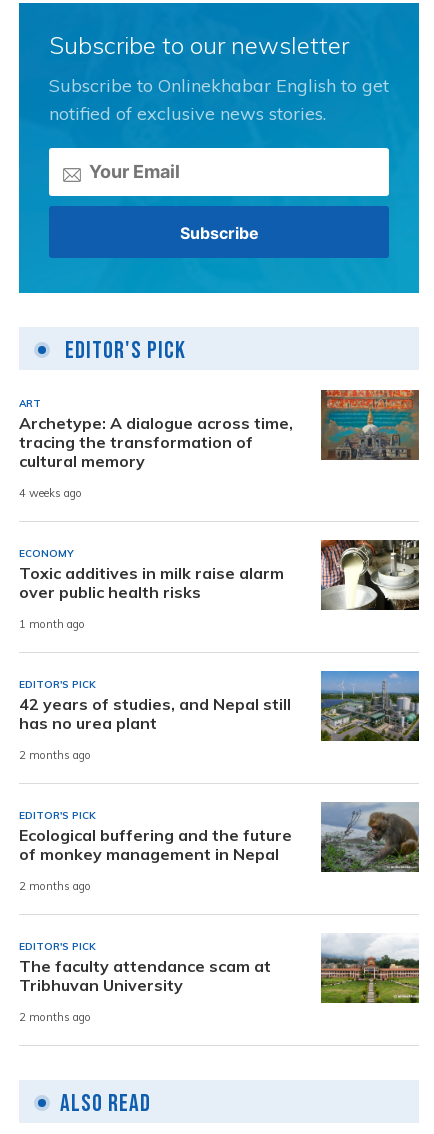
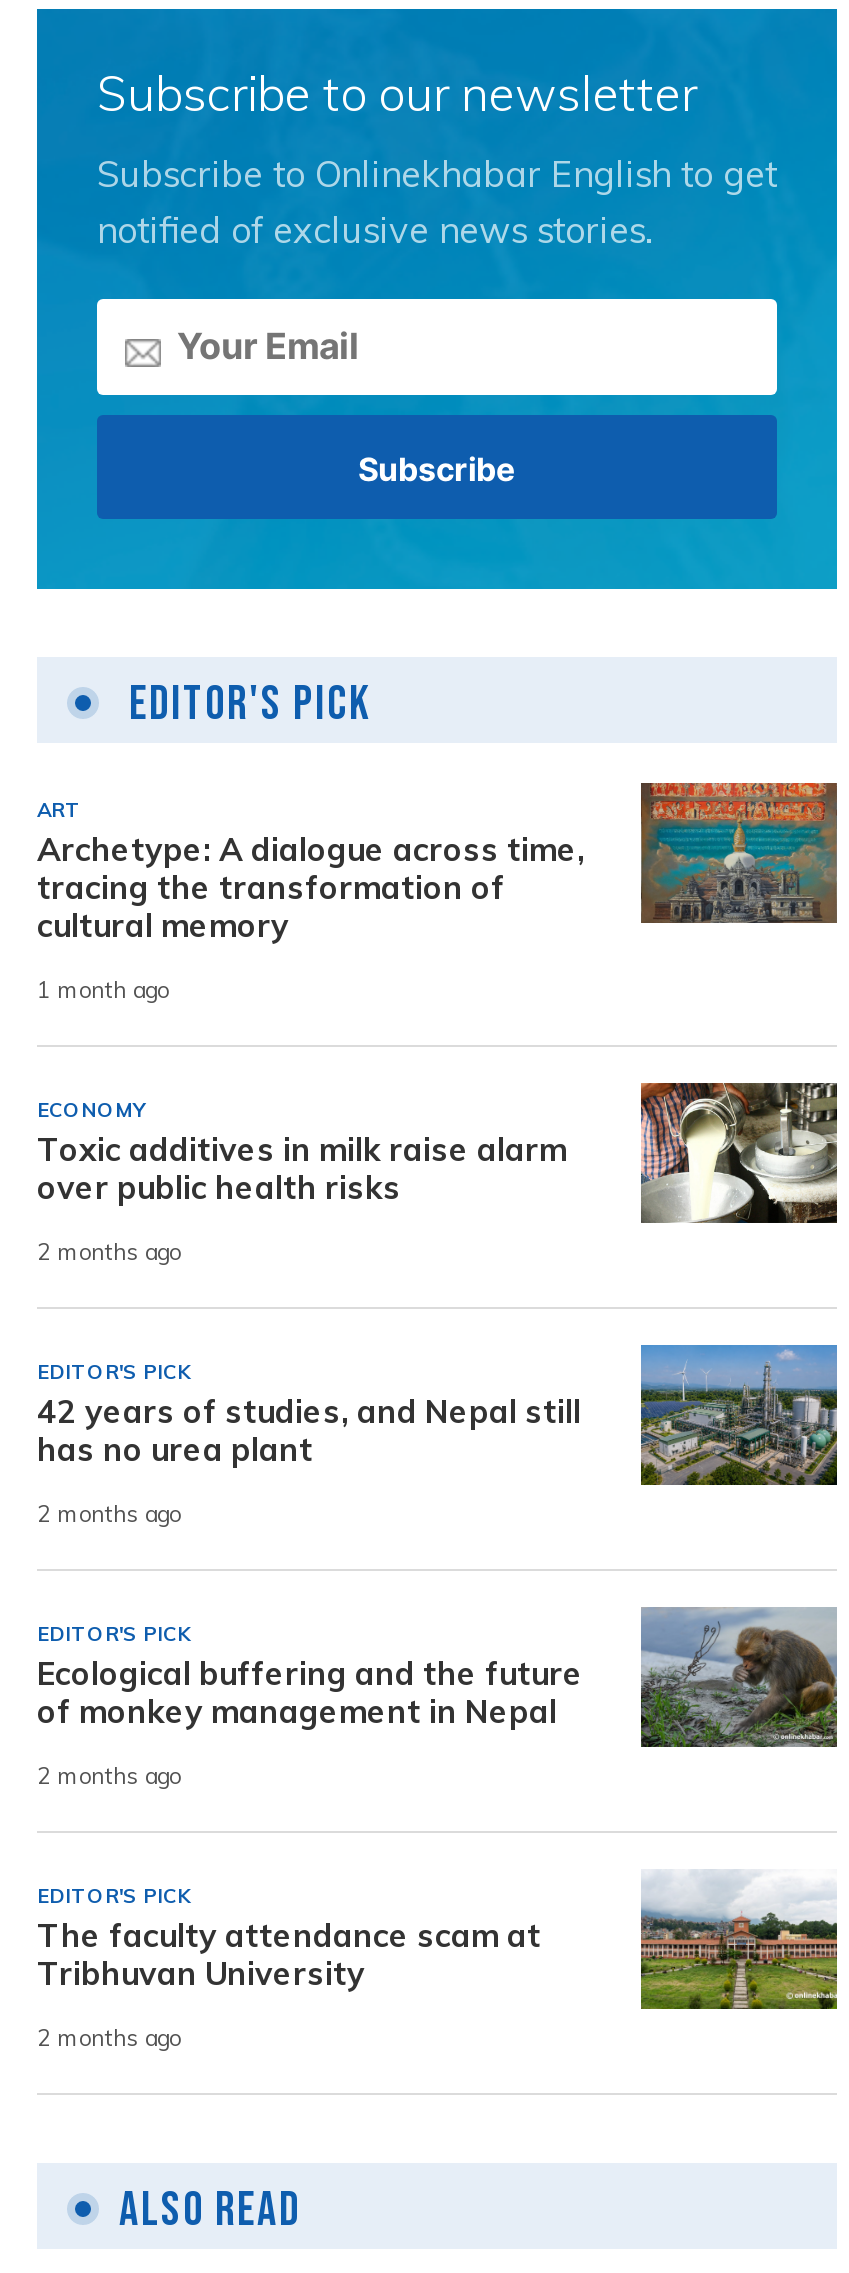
[19,486,82,500] 4 weeks ago -> [37,975,169,1003] 1 month ago
[19,617,85,631] 1 month ago -> [37,1237,181,1265] 2 months ago

